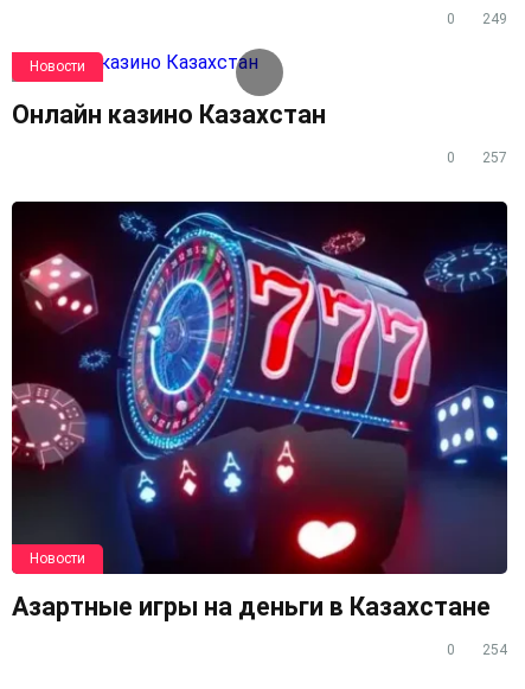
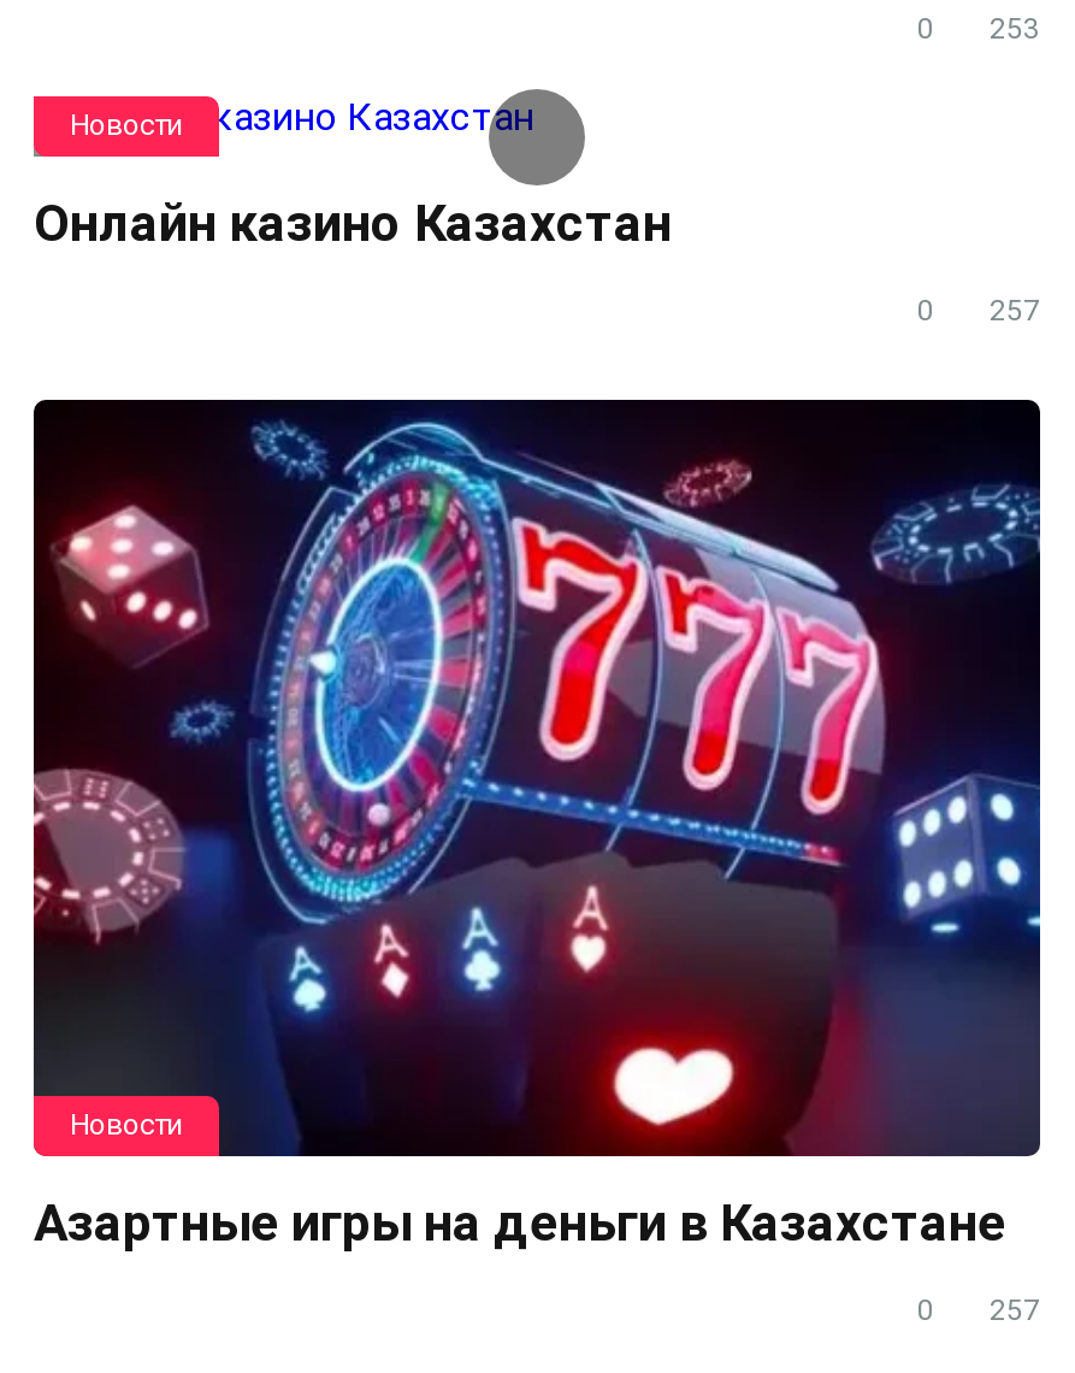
[447,11,507,27] 0 249 -> [917,12,1040,46] 0 253
[447,641,507,658] 0 254 -> [917,1293,1040,1327] 0 257

